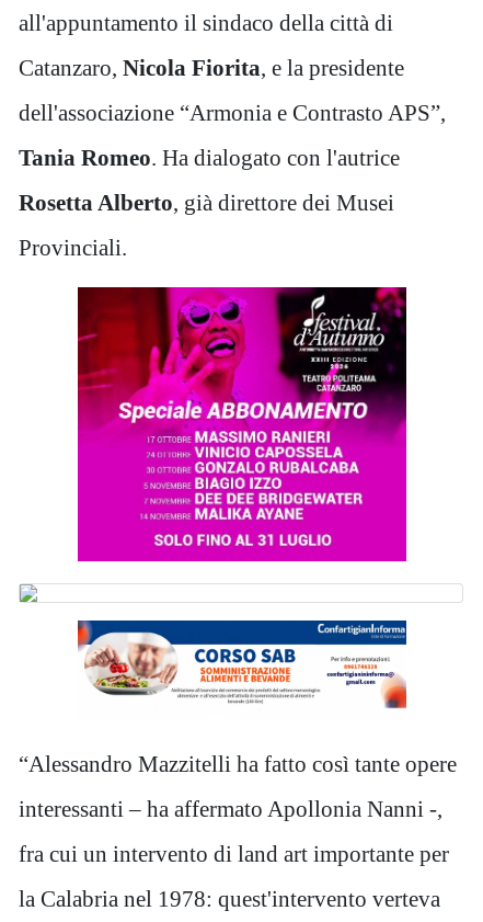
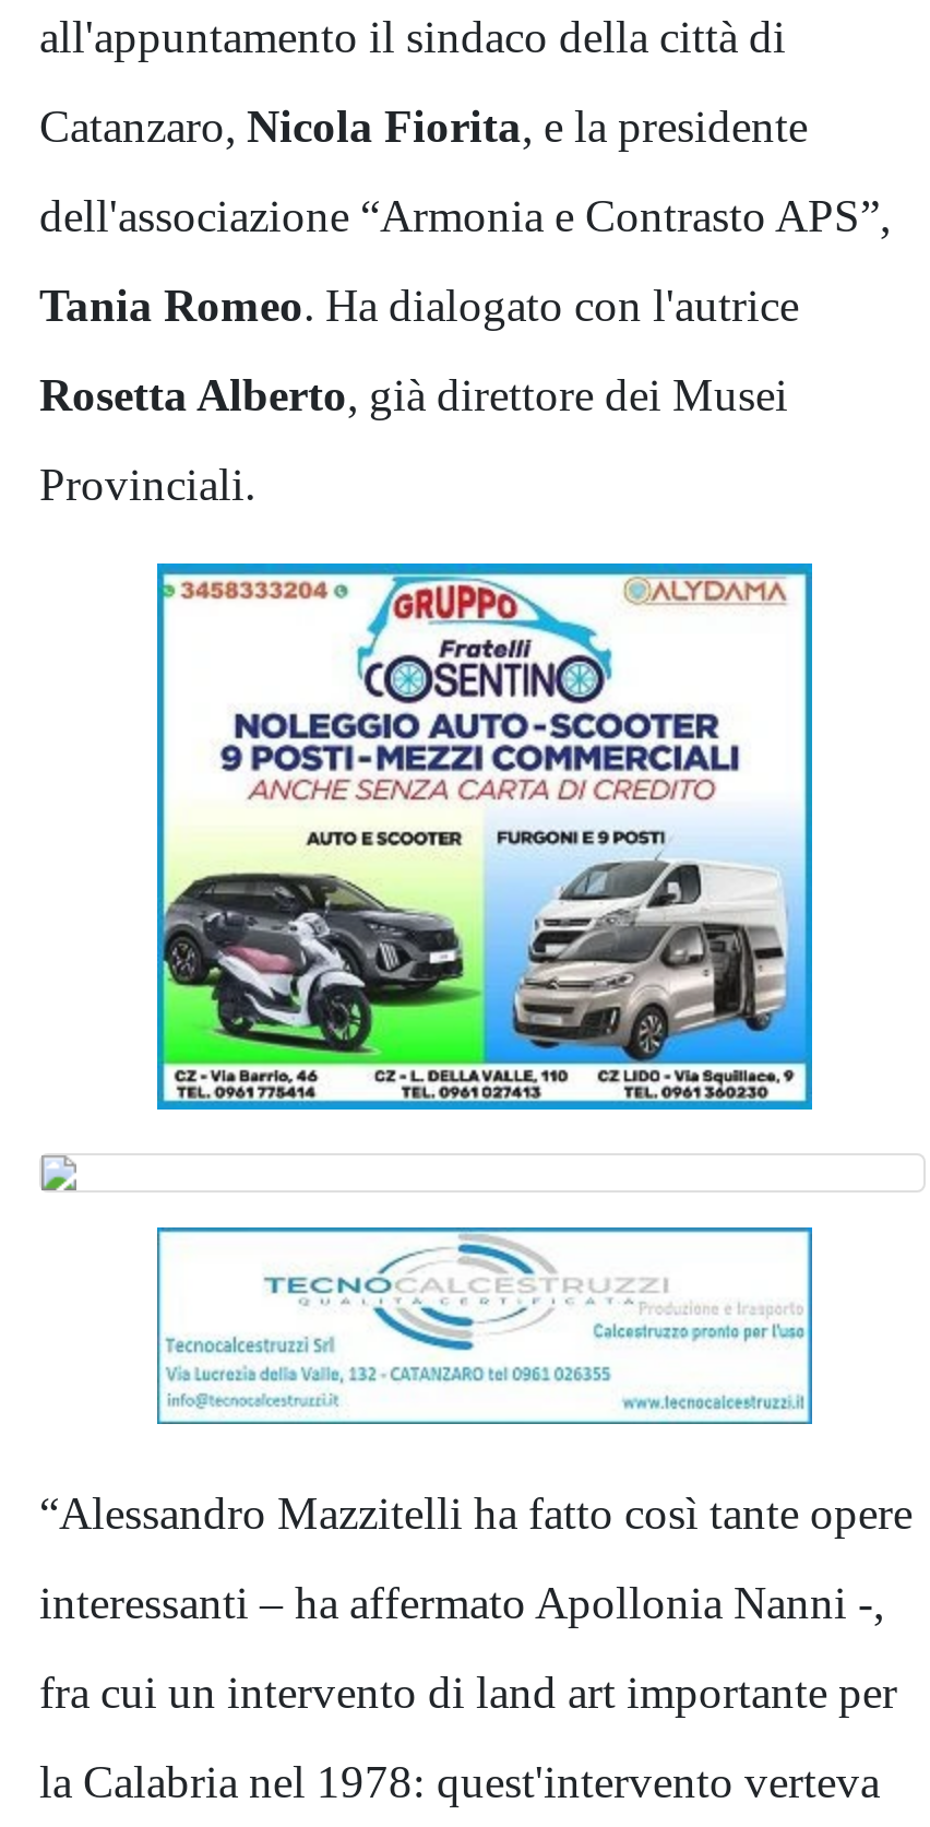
[77,286,407,562] [image] -> [155,561,814,1112] [image]
[77,621,407,719] [image] -> [155,1225,814,1426] [image]

